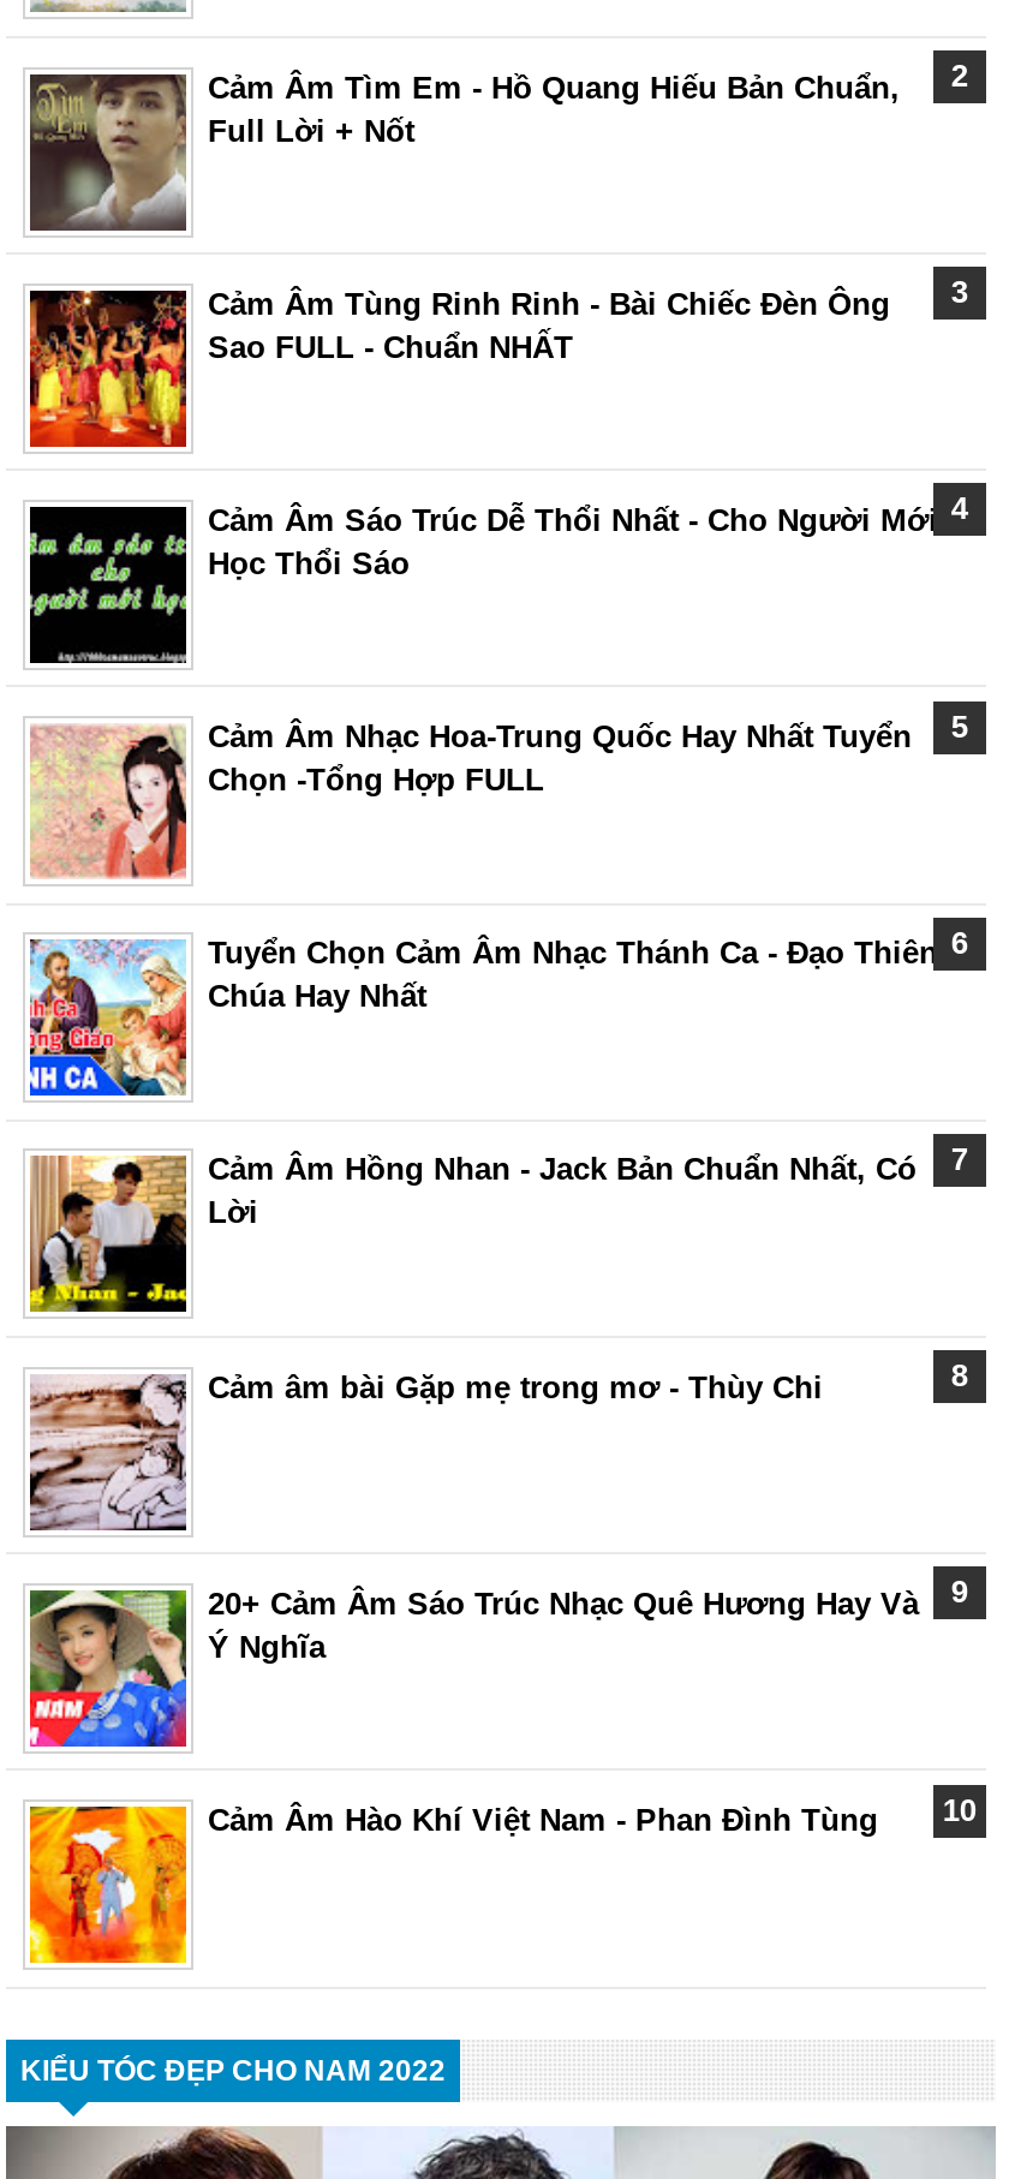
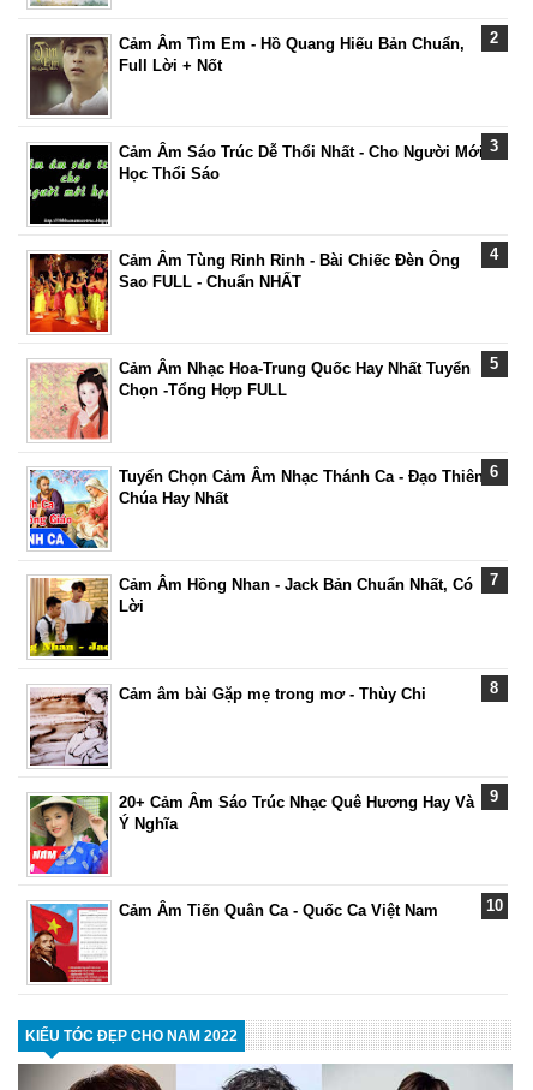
moved [28,285,890,449] -> [29,251,460,333]: [image] | Cảm Âm Tùng Rinh Rinh - Bài Chiếc Đèn Ông | Sao FULL - Chuẩn NHẤT
moved [37,502,938,615] -> [34,143,484,199]: [image] | Cảm Âm Sáo Trúc Dễ Thổi Nhất - Cho Người Mới | Học Thổi Sáo
[28,1802,878,1965] [image] | Cảm Âm Hào Khí Việt Nam - Phan Đình Tùng -> [29,901,438,983] [image] | Cảm Âm Tiến Quân Ca - Quốc Ca Việt Nam

